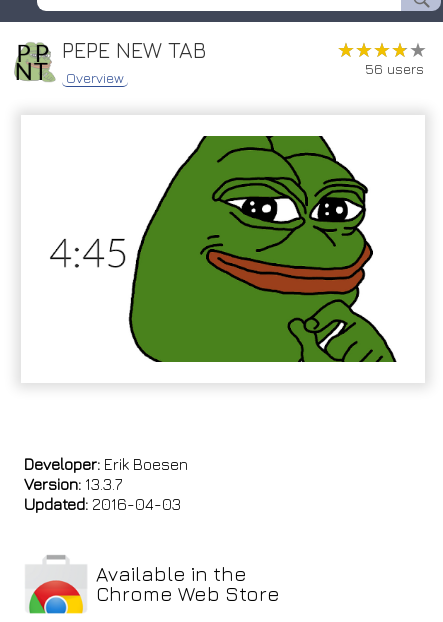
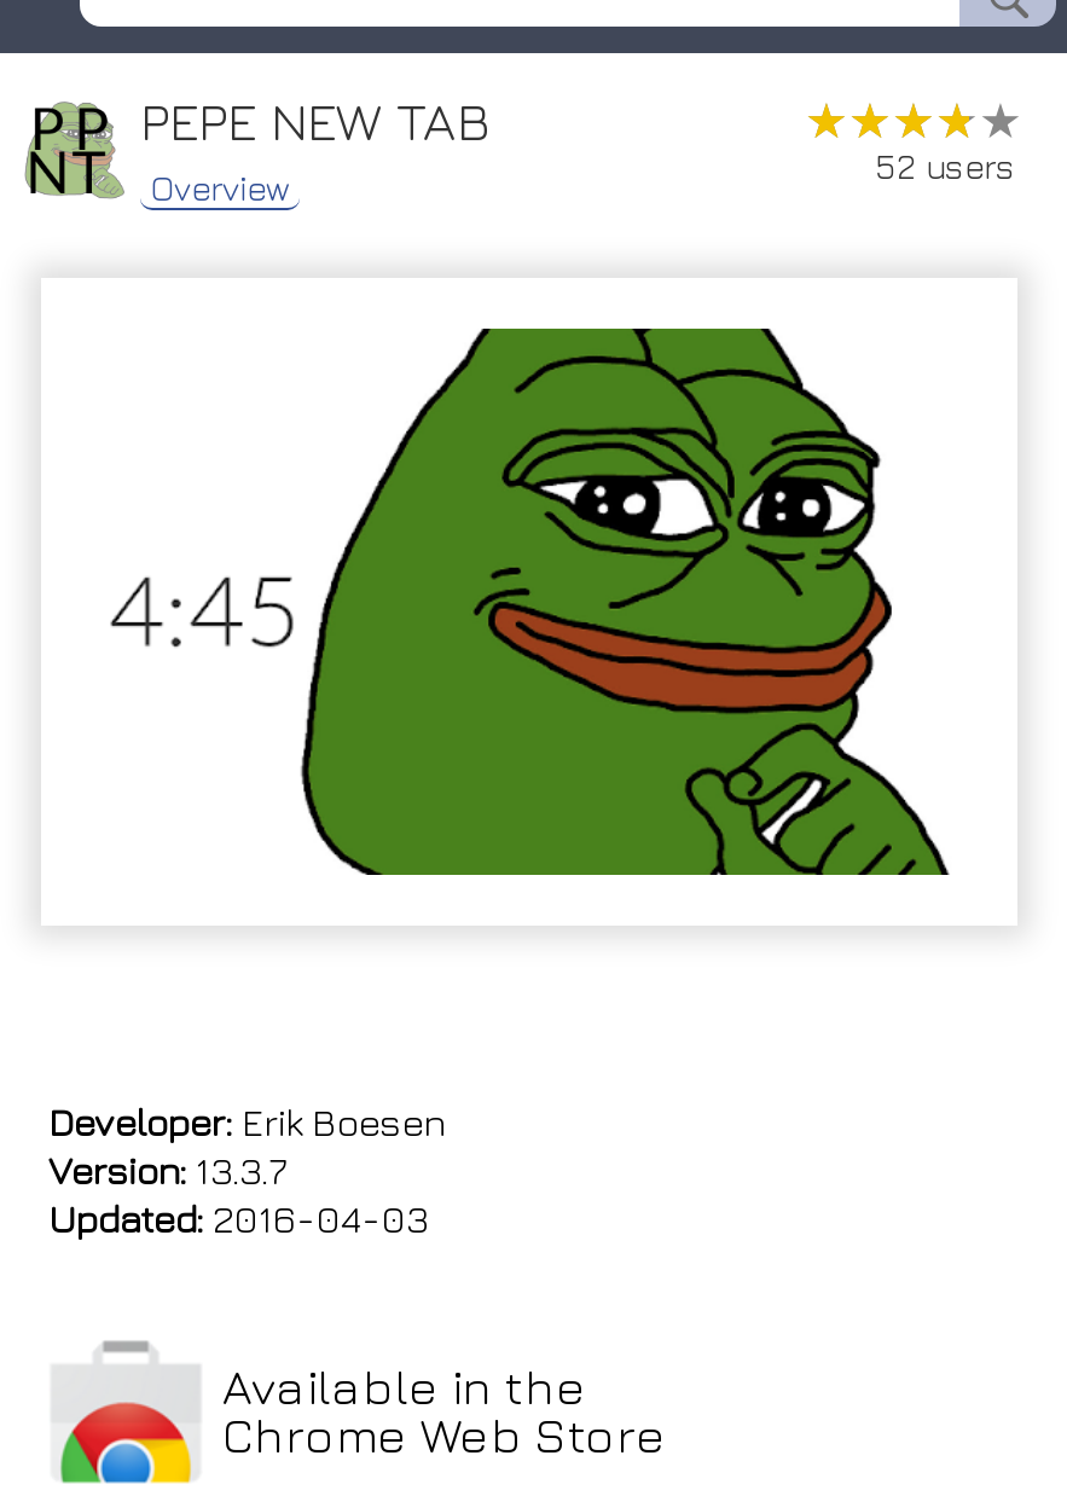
[365,60,424,77] 56 users -> [875,145,1015,186] 52 users

